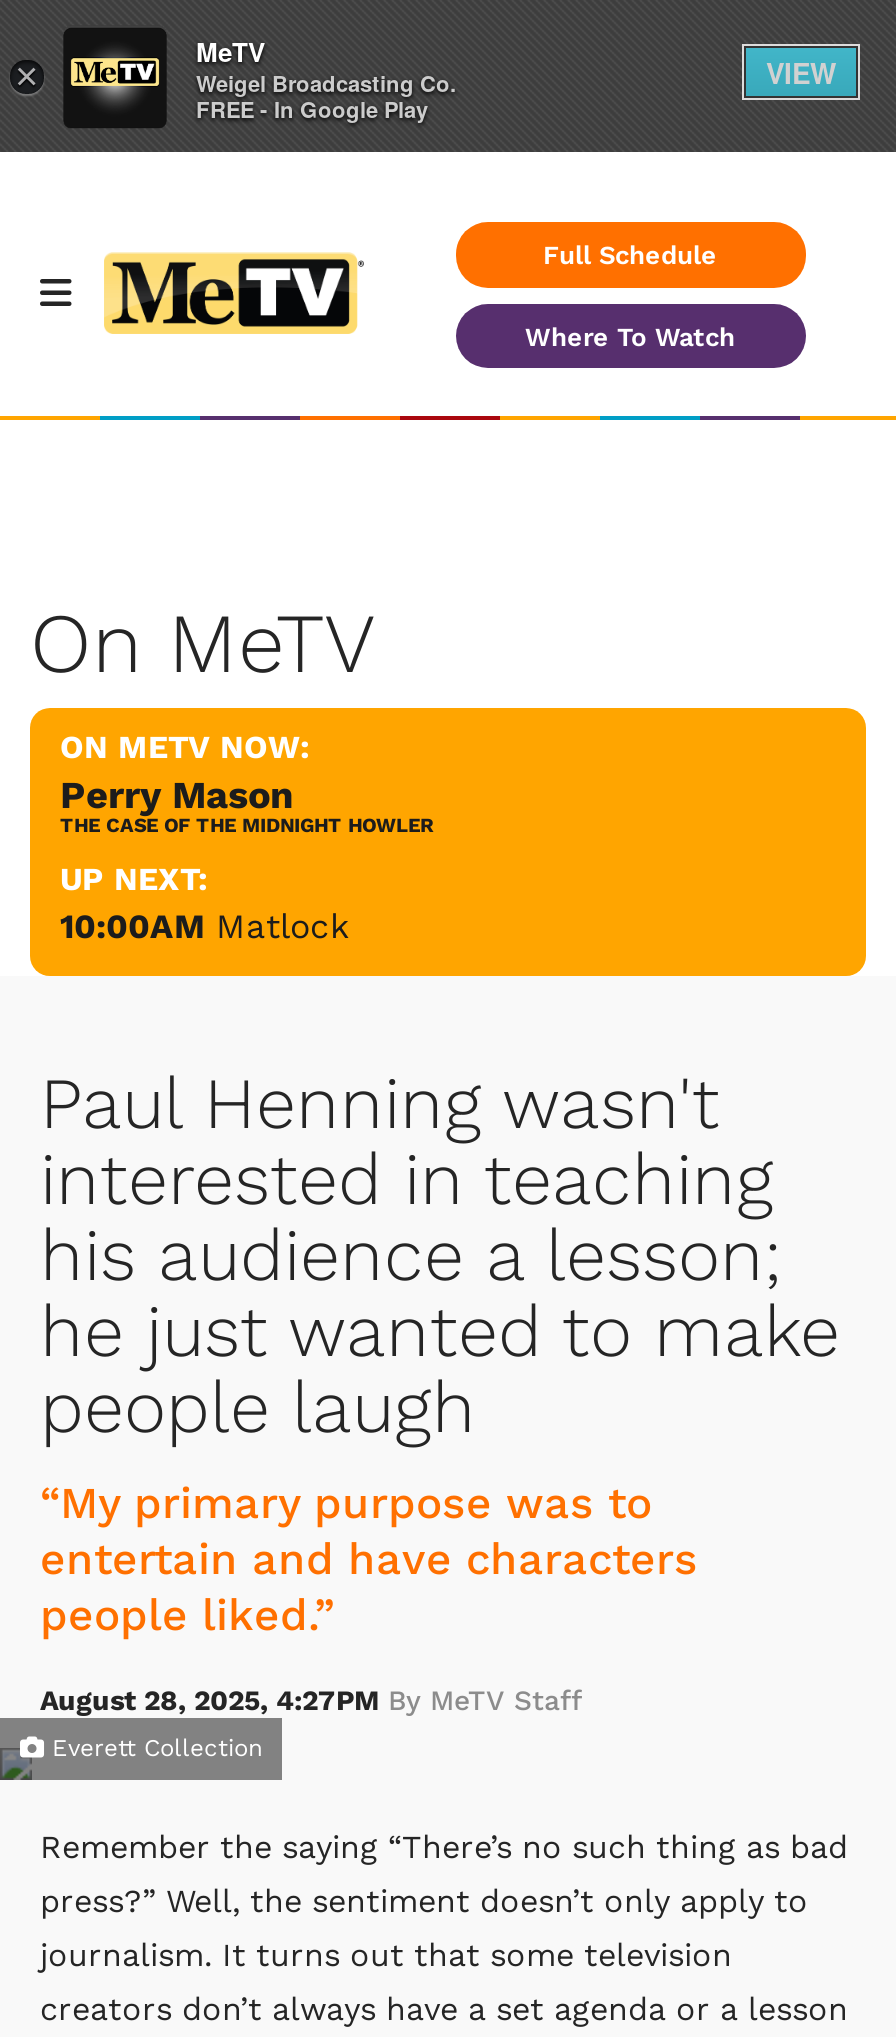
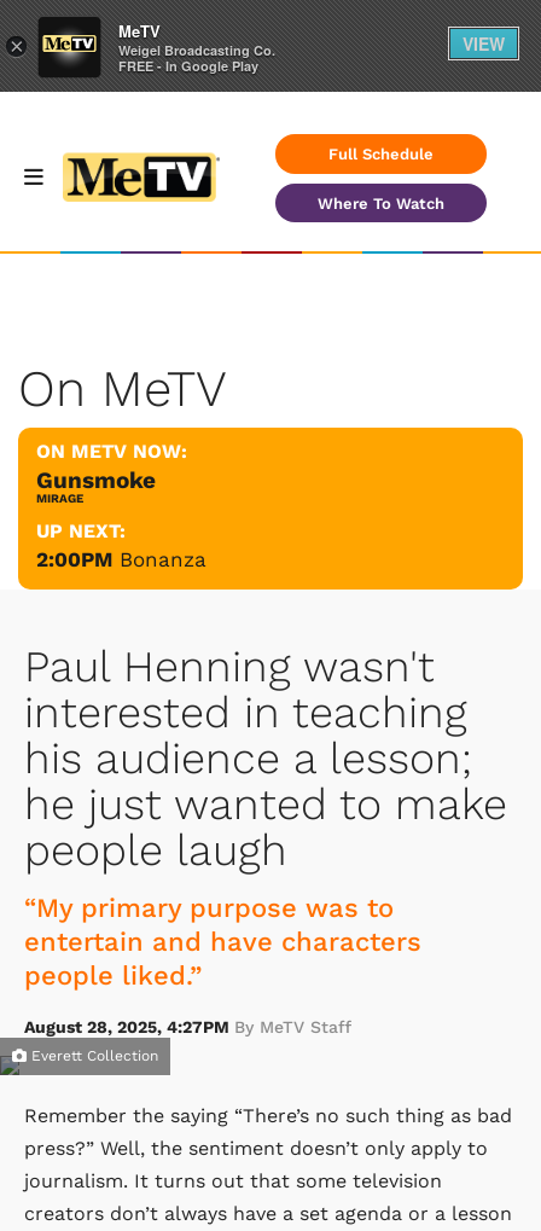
[60,771,434,835] Perry Mason | THE CASE OF THE MIDNIGHT HOWLER -> [36,466,156,504] Gunsmoke | MIRAGE
[60,905,350,945] 10:00AM Matlock -> [36,547,206,571] 2:00PM Bonanza

